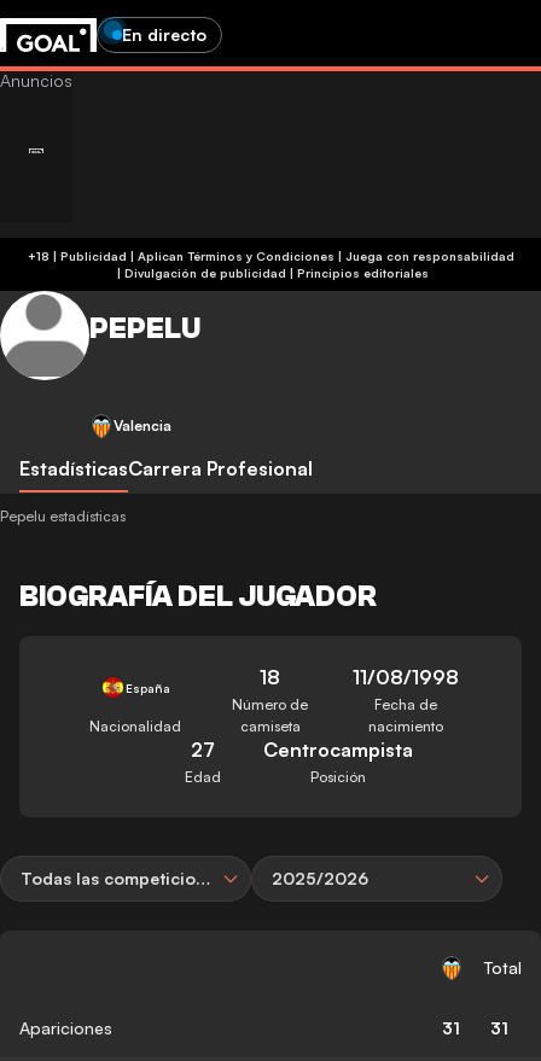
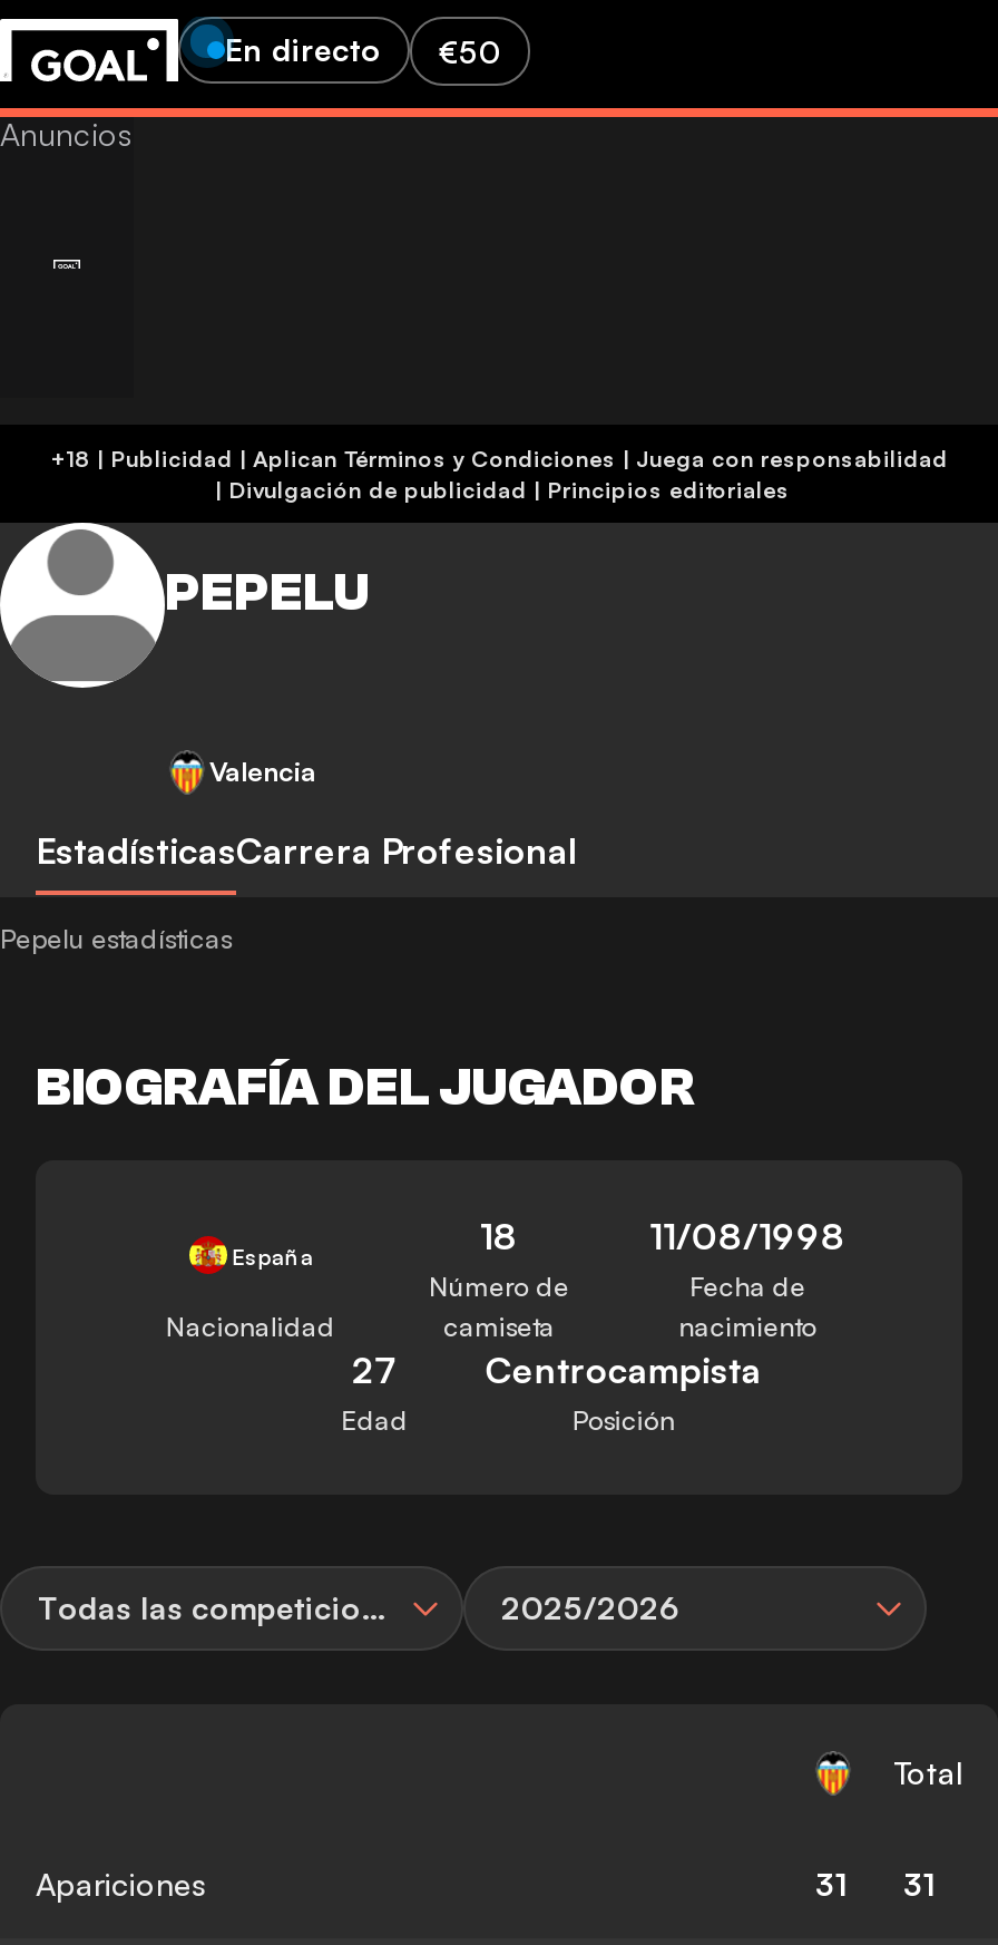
none -> [439,31,501,69] €50

